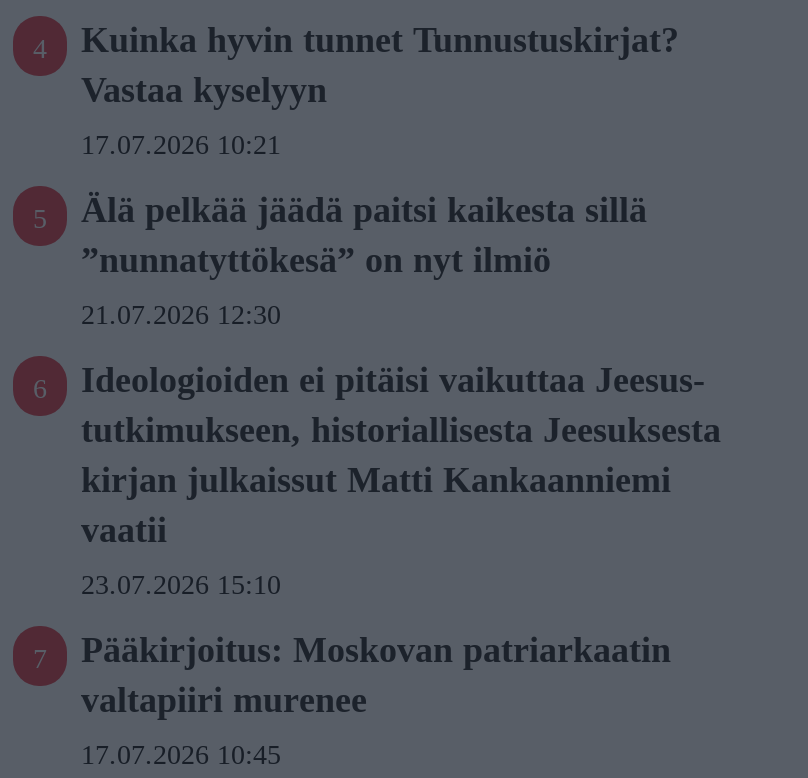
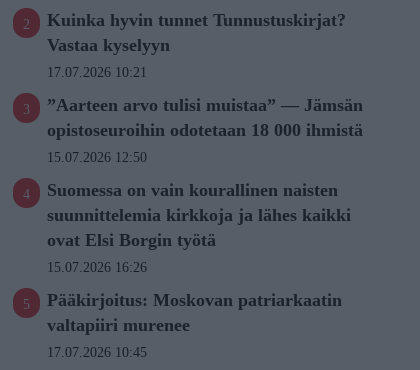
[81,189,647,279] Älä pelkää jäädä paitsi kaikesta sillä | ”nunnatyttökesä” on nyt ilmiö -> [47,95,363,140] ”Aarteen arvo tulisi muistaa” — Jämsän | opistoseuroihin odotetaan 18 000 ihmistä
[81,299,281,329] 21.07.2026 12:30 -> [47,150,147,165] 15.07.2026 12:50
[81,359,721,549] Ideologioiden ei pitäisi vaikuttaa Jeesus- | tutkimukseen, historiallisesta Jeesuksesta | kirjan julkaissut Matti Kankaanniemi | vaatii -> [47,180,351,250] Suomessa on vain kourallinen naisten | suunnittelemia kirkkoja ja lähes kaikki | ovat Elsi Borgin työtä
[81,569,281,599] 23.07.2026 15:10 -> [47,260,147,275] 15.07.2026 16:26

